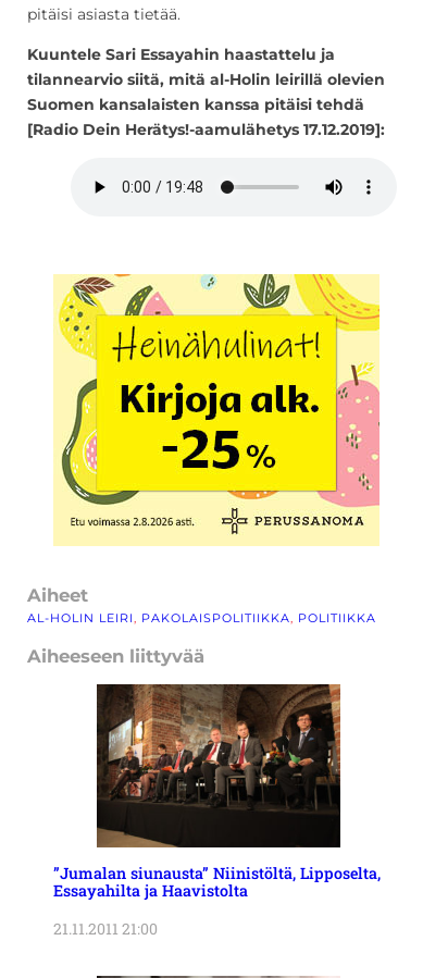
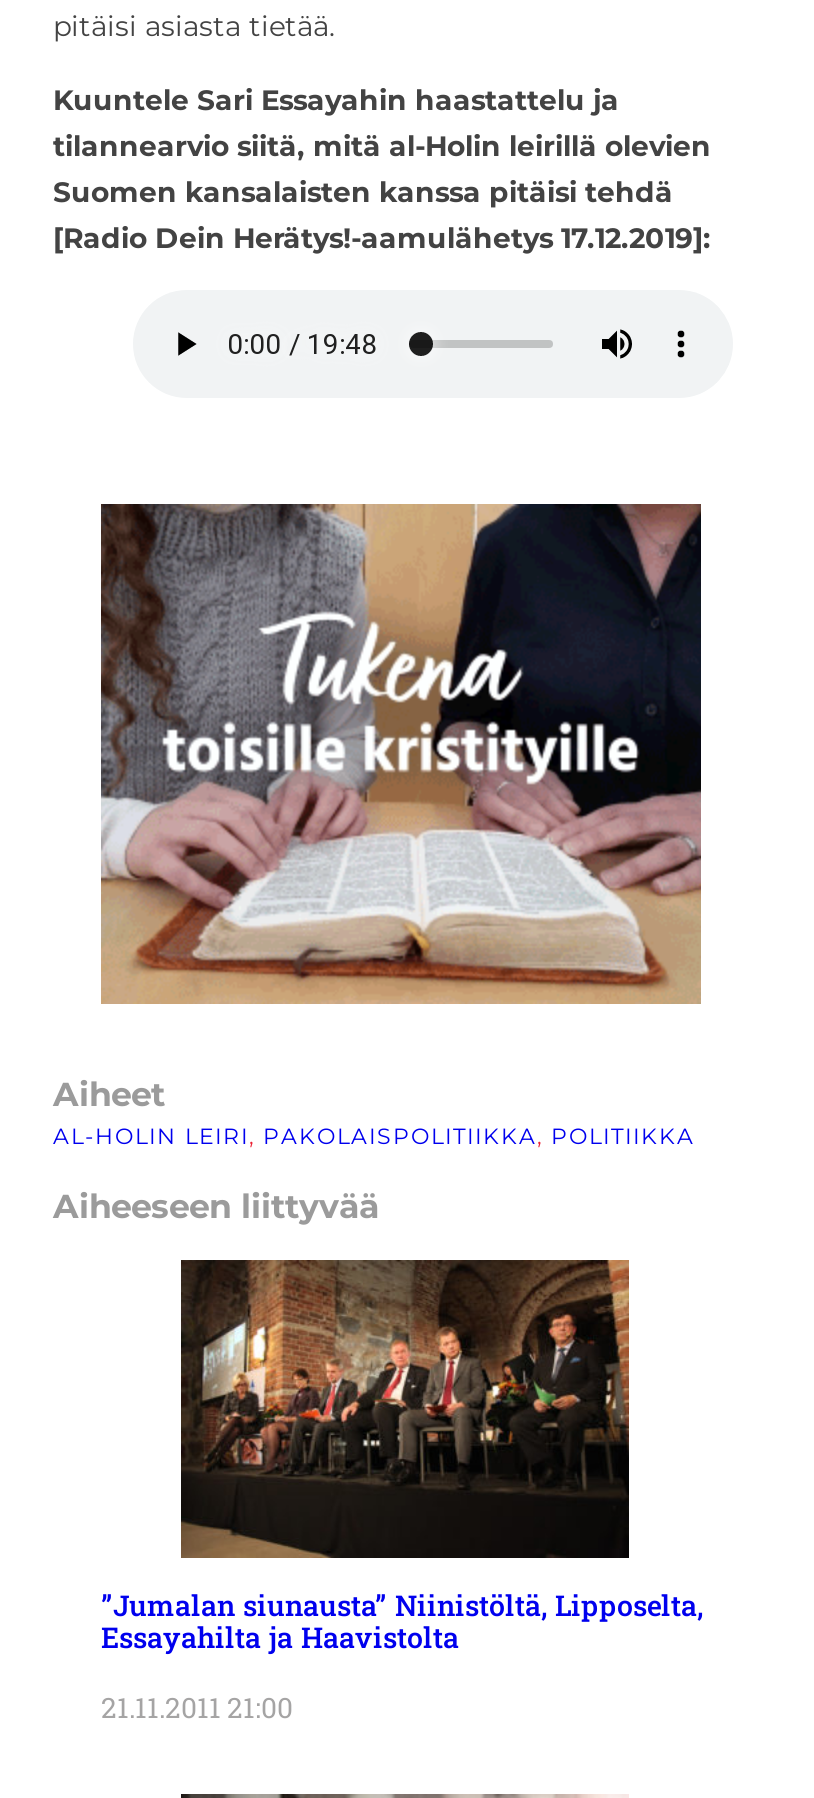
[53,273,381,545] [image] -> [99,502,703,1004] [image]

